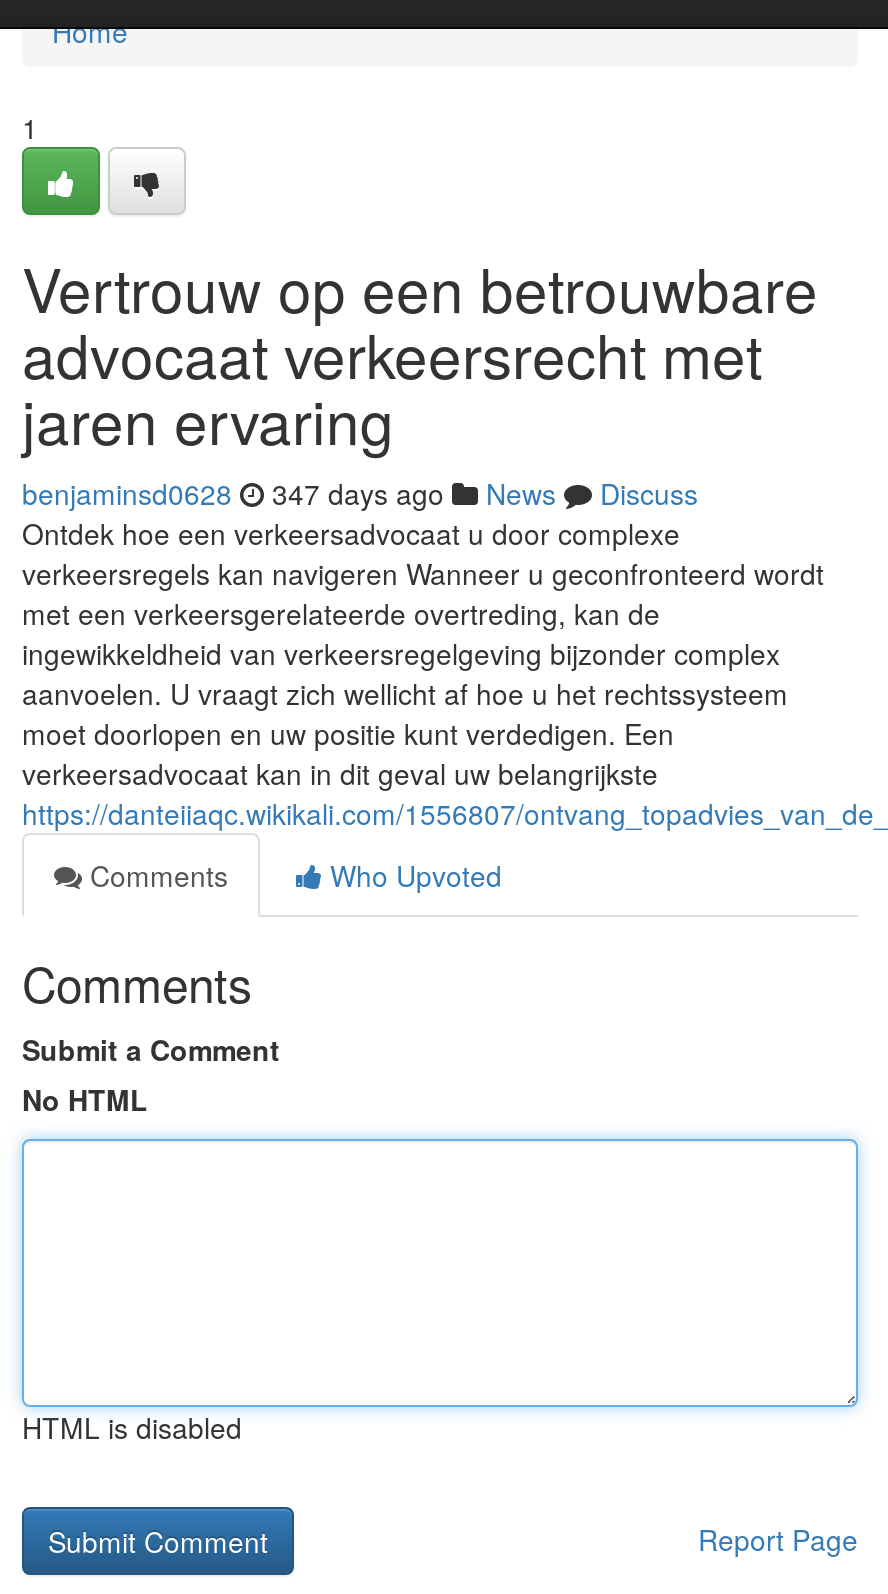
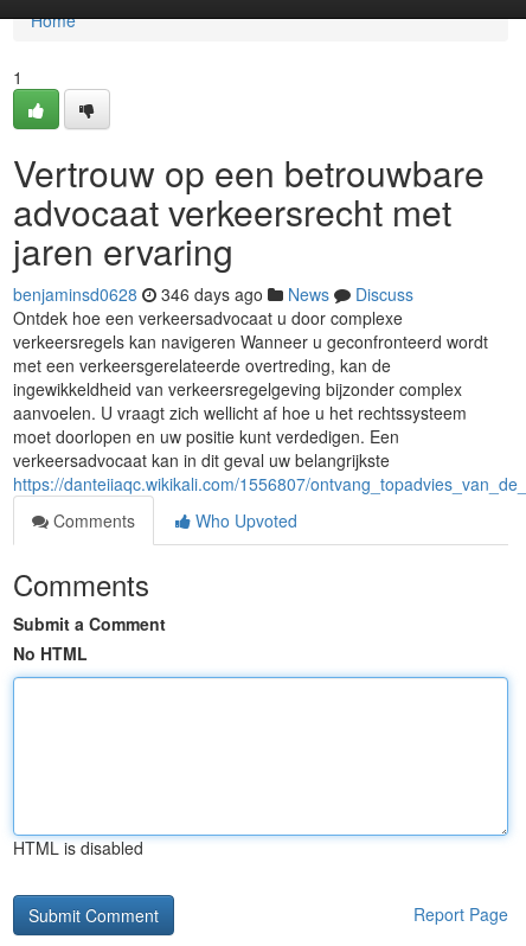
[22,473,698,513] benjaminsd0628 347 days ago News Discuss -> [13,282,413,306] benjaminsd0628 346 days ago News Discuss

